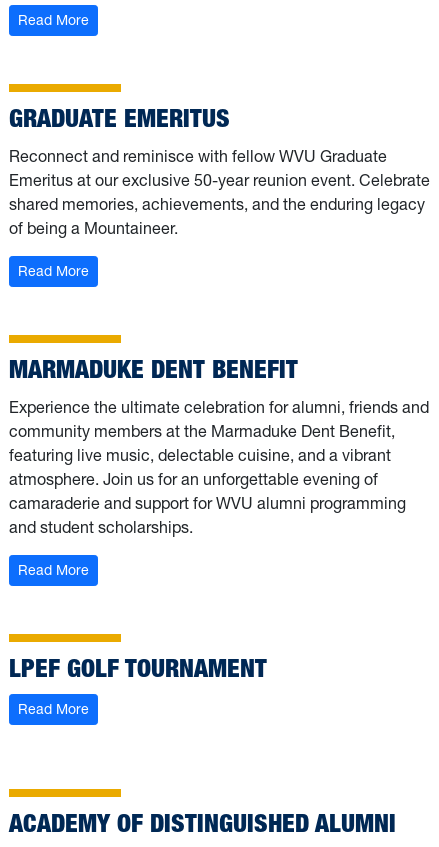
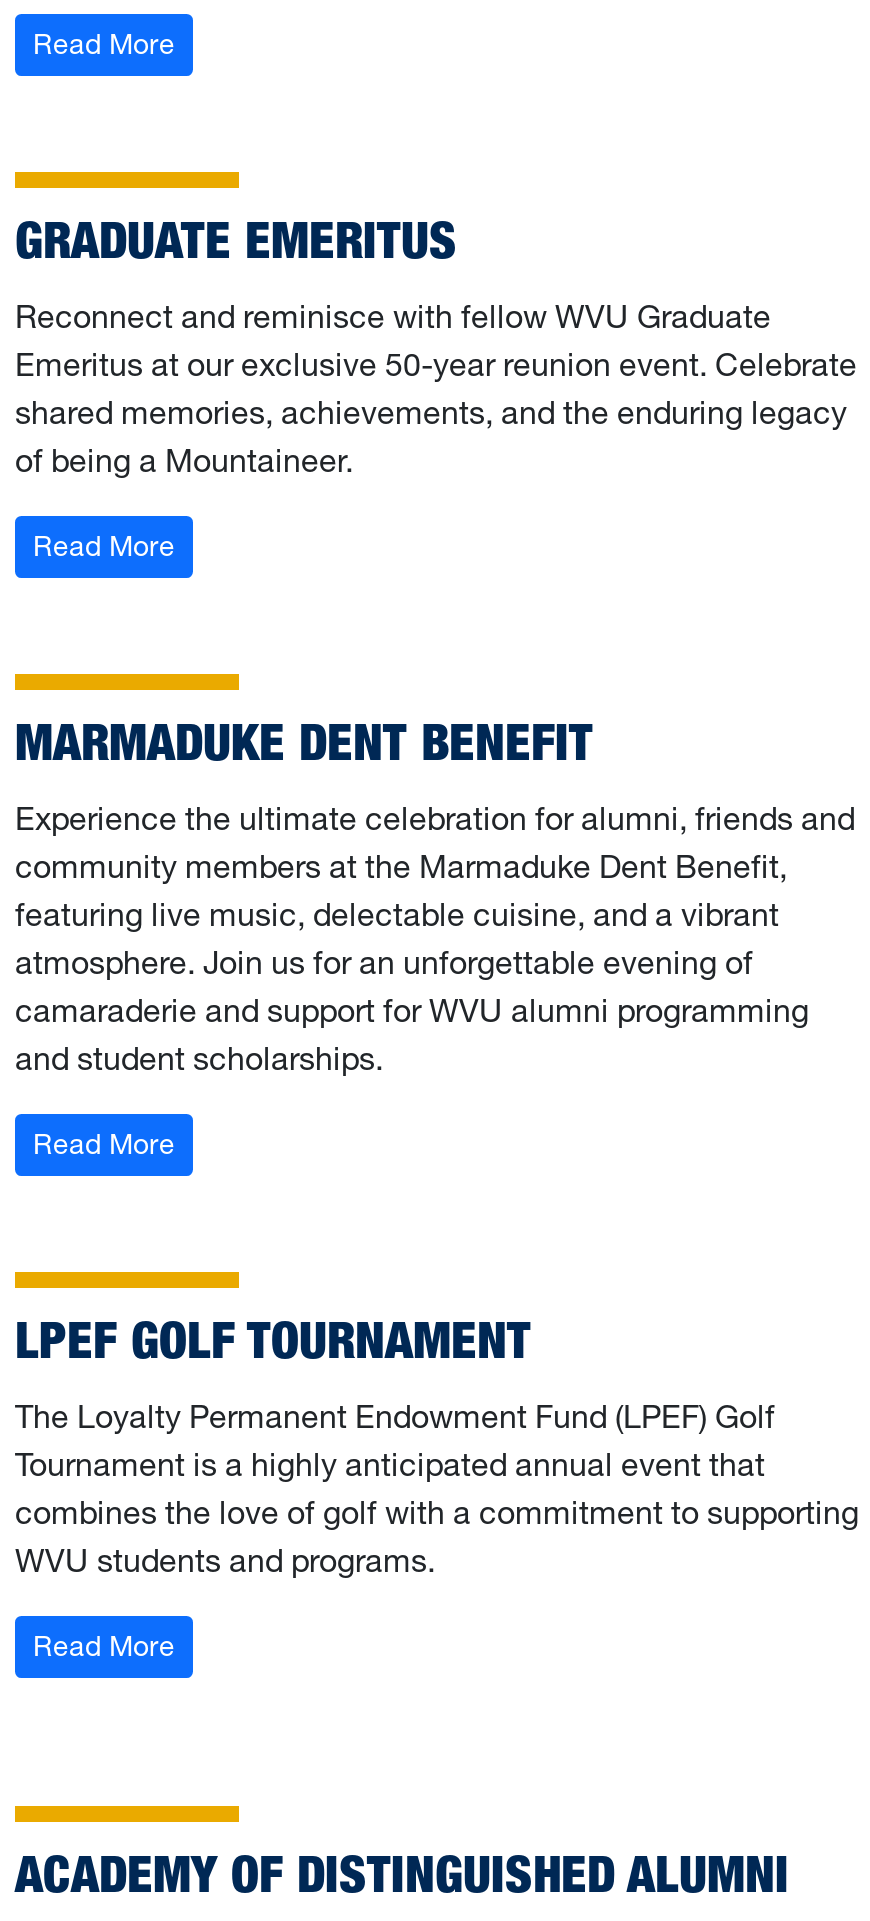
none -> [15,1396,859,1580] The Loyalty Permanent Endowment Fund (LPEF) Golf | Tournament is a highly anticipated annual event that | combines the love of golf with a commitment to supporting | WVU students and programs.

